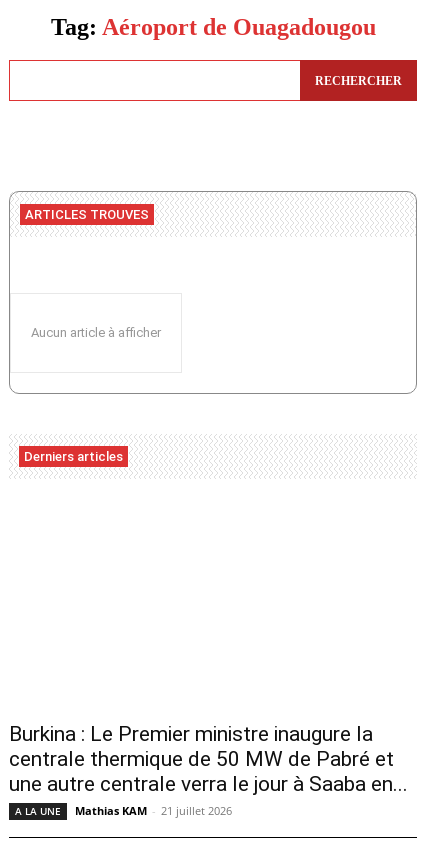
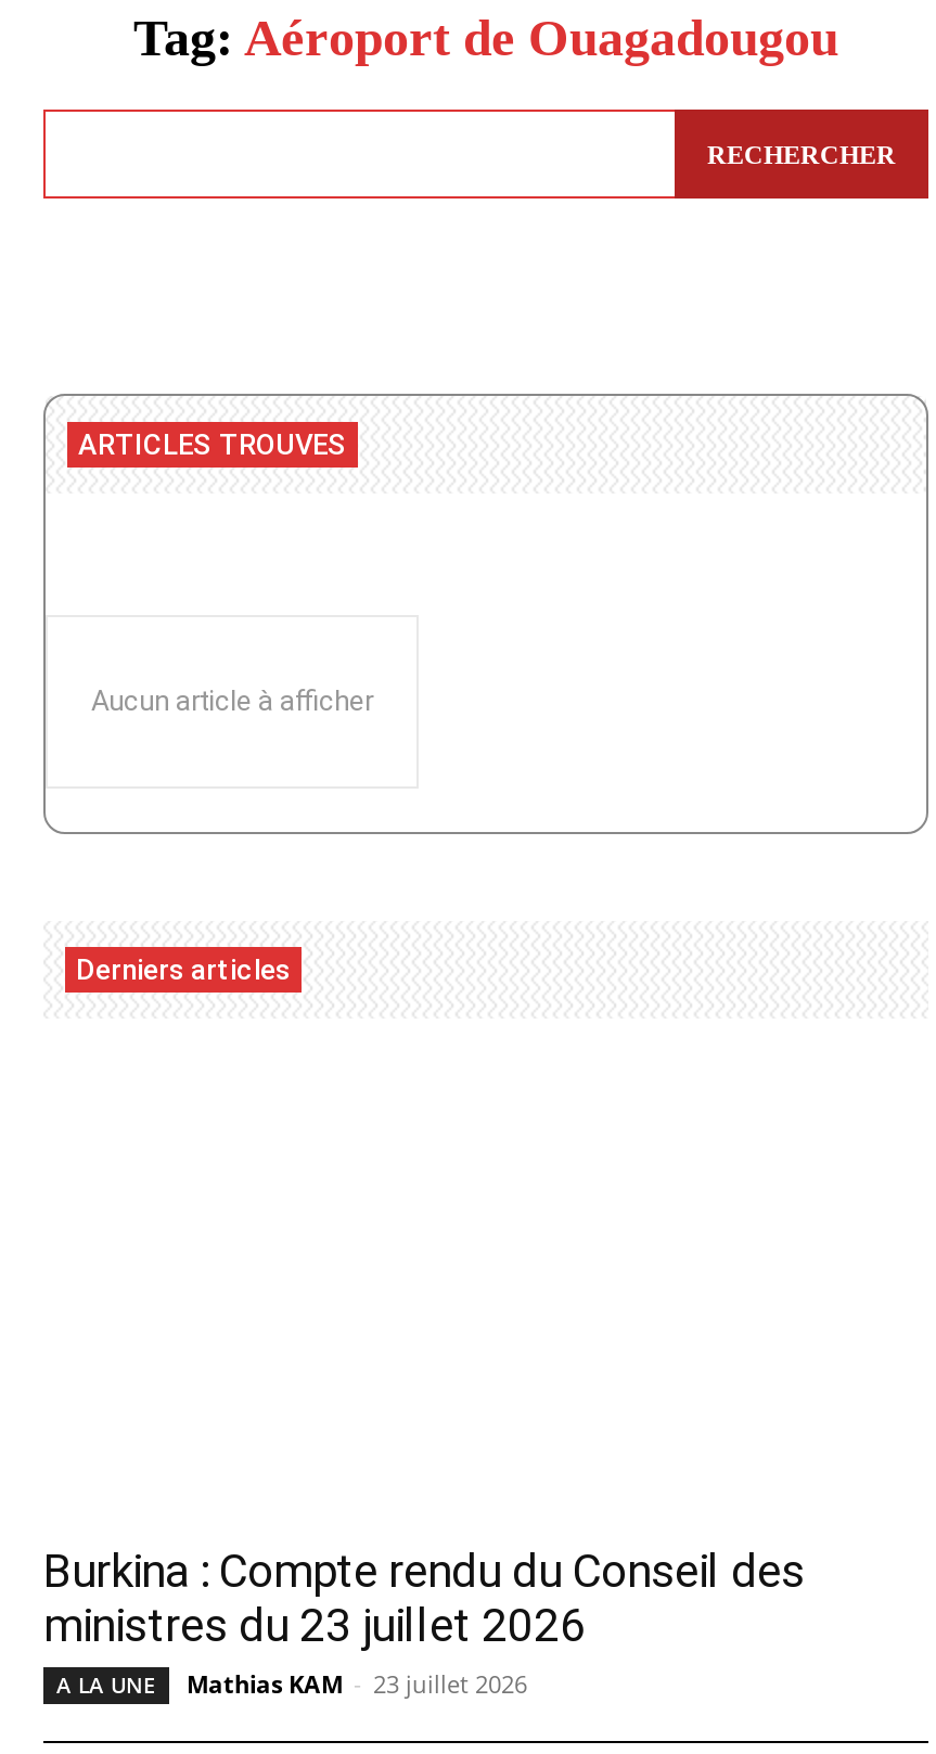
[9,722,408,796] Burkina : Le Premier ministre inaugure la | centrale thermique de 50 MW de Pabré et | une autre centrale verra le jour à Saaba en... -> [43,1545,805,1651] Burkina : Compte rendu du Conseil des | ministres du 23 juillet 2026
[75,803,232,818] Mathias KAM - 21 juillet 2026 -> [187,1667,527,1699] Mathias KAM - 23 juillet 2026

